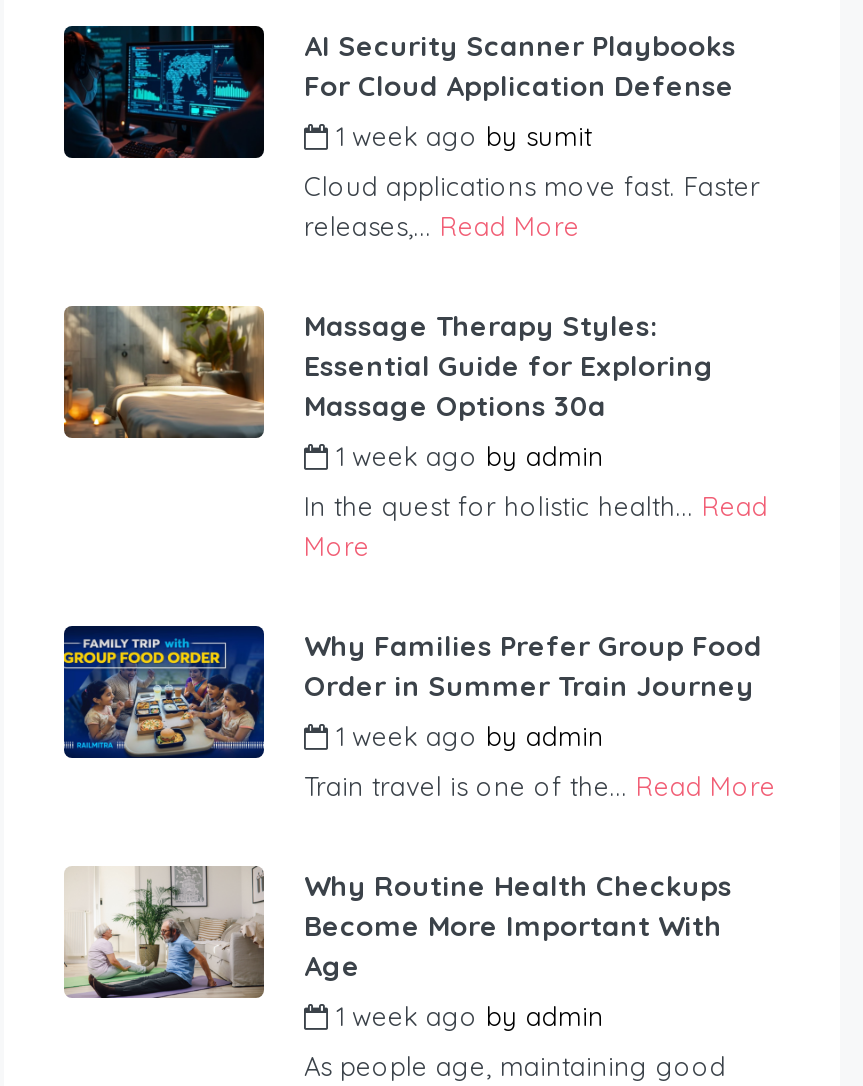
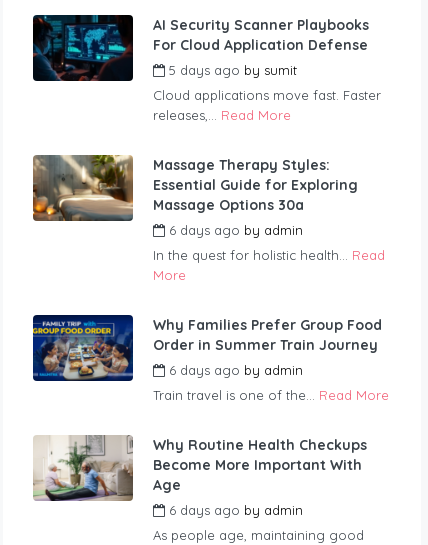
[328,119,592,151] 1 week ago by sumit -> [165,61,297,77] 5 days ago by sumit
[328,439,604,471] 1 week ago by admin -> [165,221,303,237] 6 days ago by admin
[328,719,604,751] 1 week ago by admin -> [165,361,303,377] 6 days ago by admin
[328,999,604,1031] 1 week ago by admin -> [165,501,303,517] 6 days ago by admin

